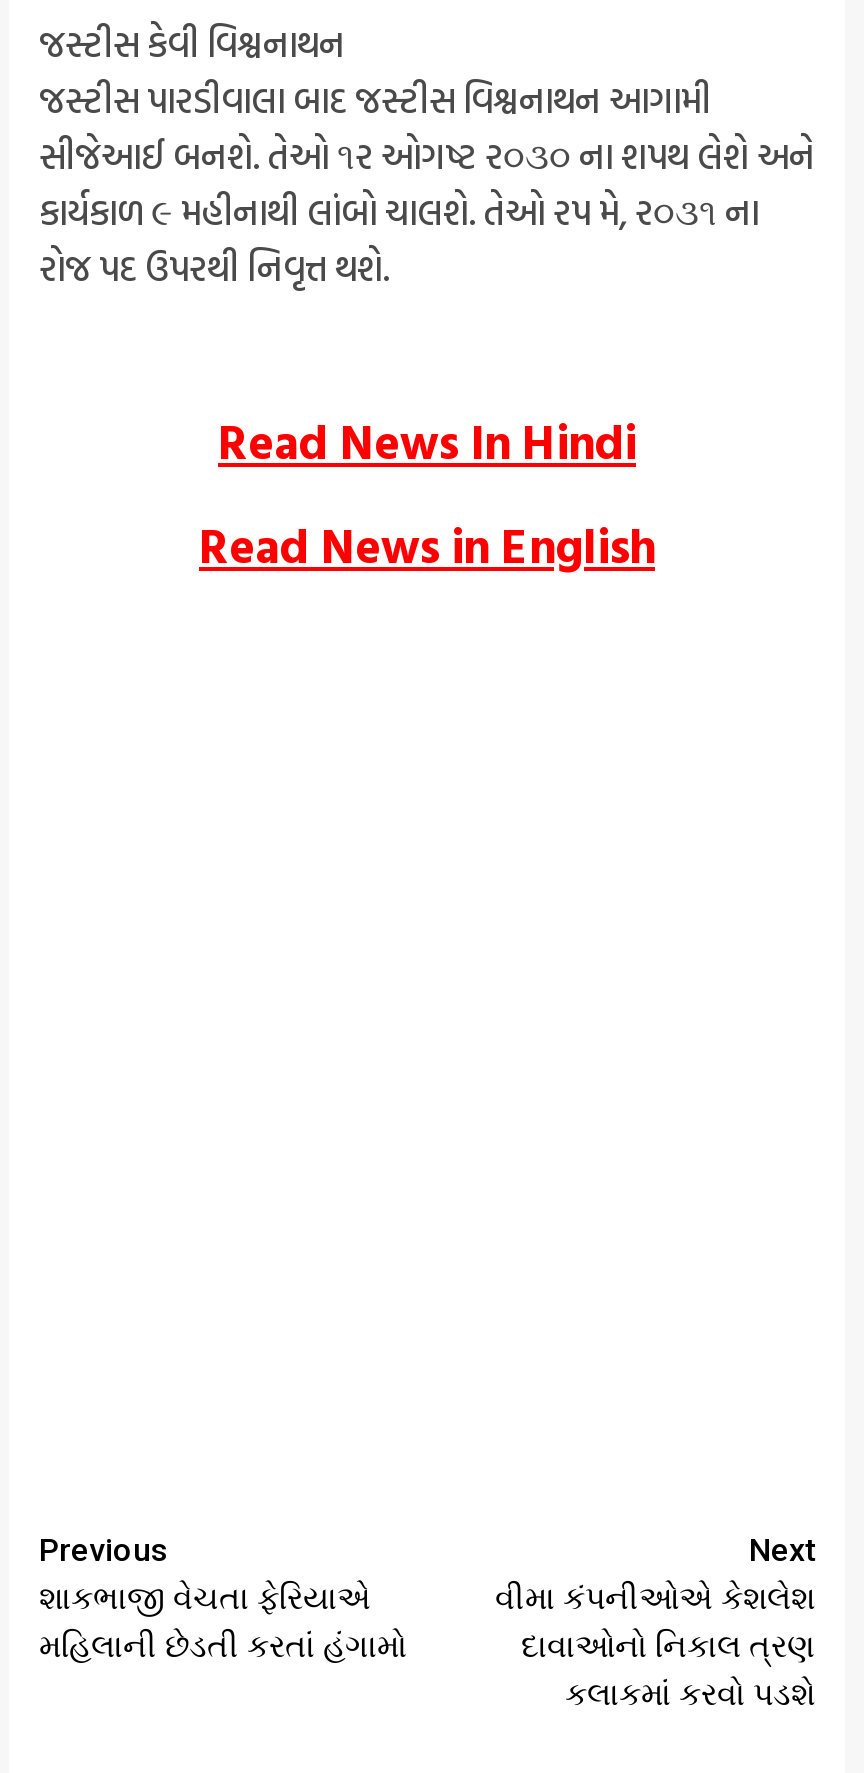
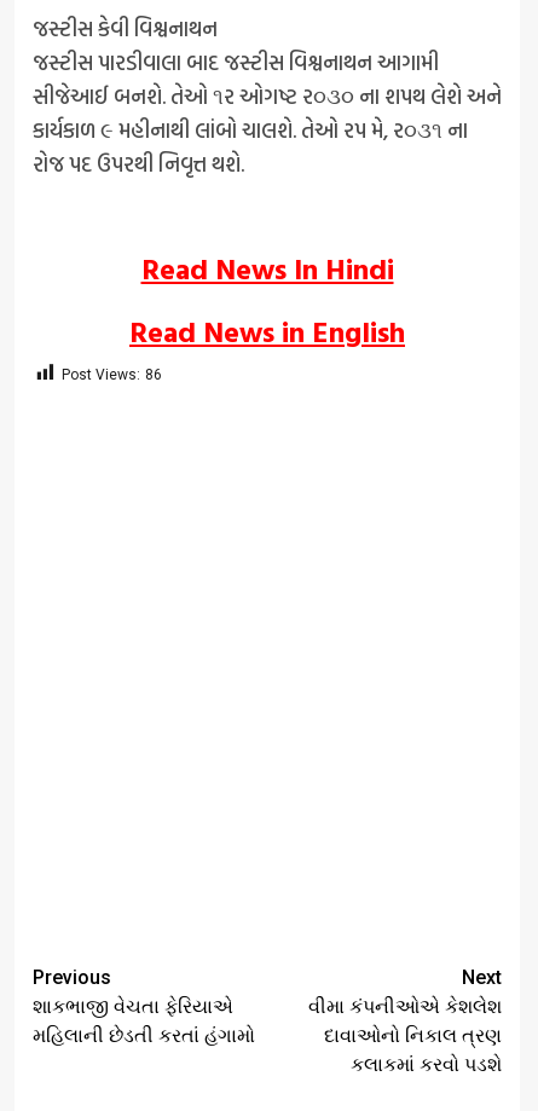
none -> [62,366,162,383] Post Views: 86

